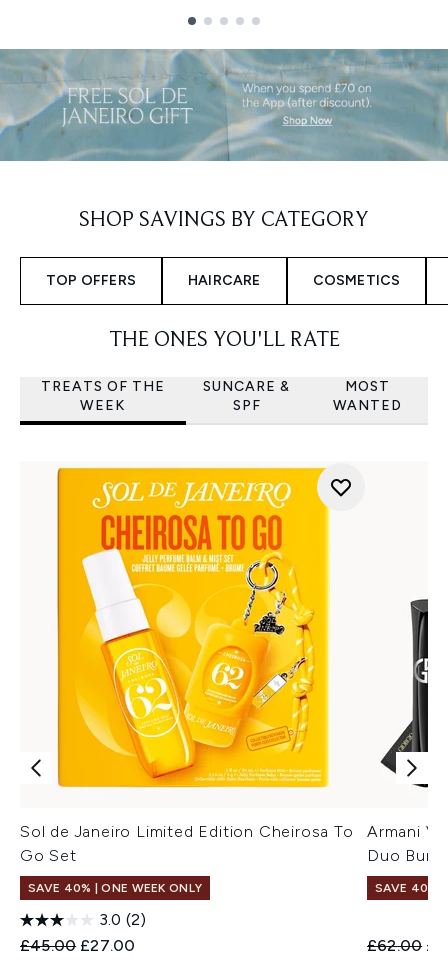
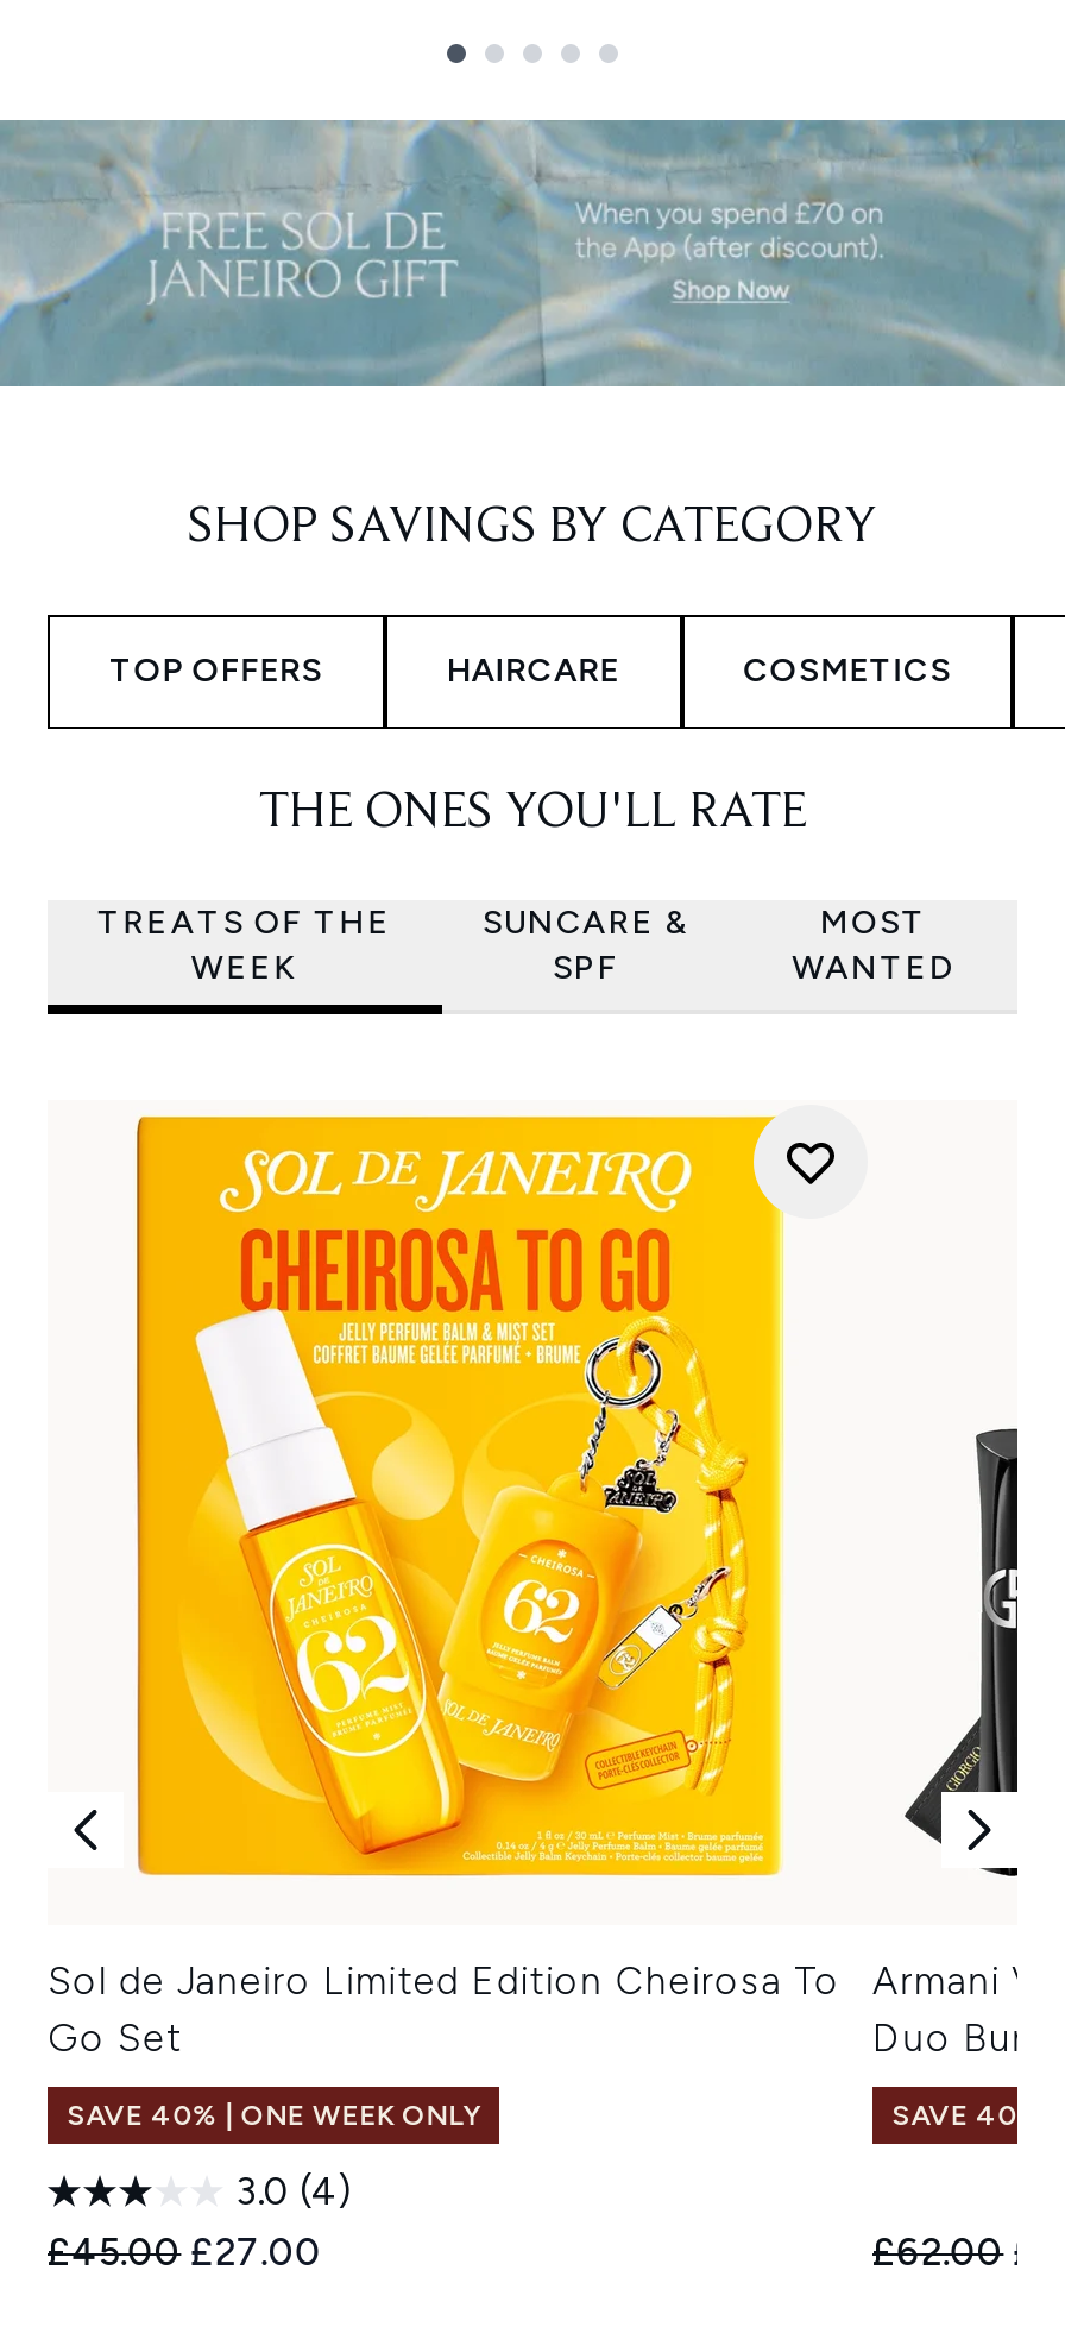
[99,910,146,929] 3.0 (2) -> [235,2168,352,2213] 3.0 (4)

